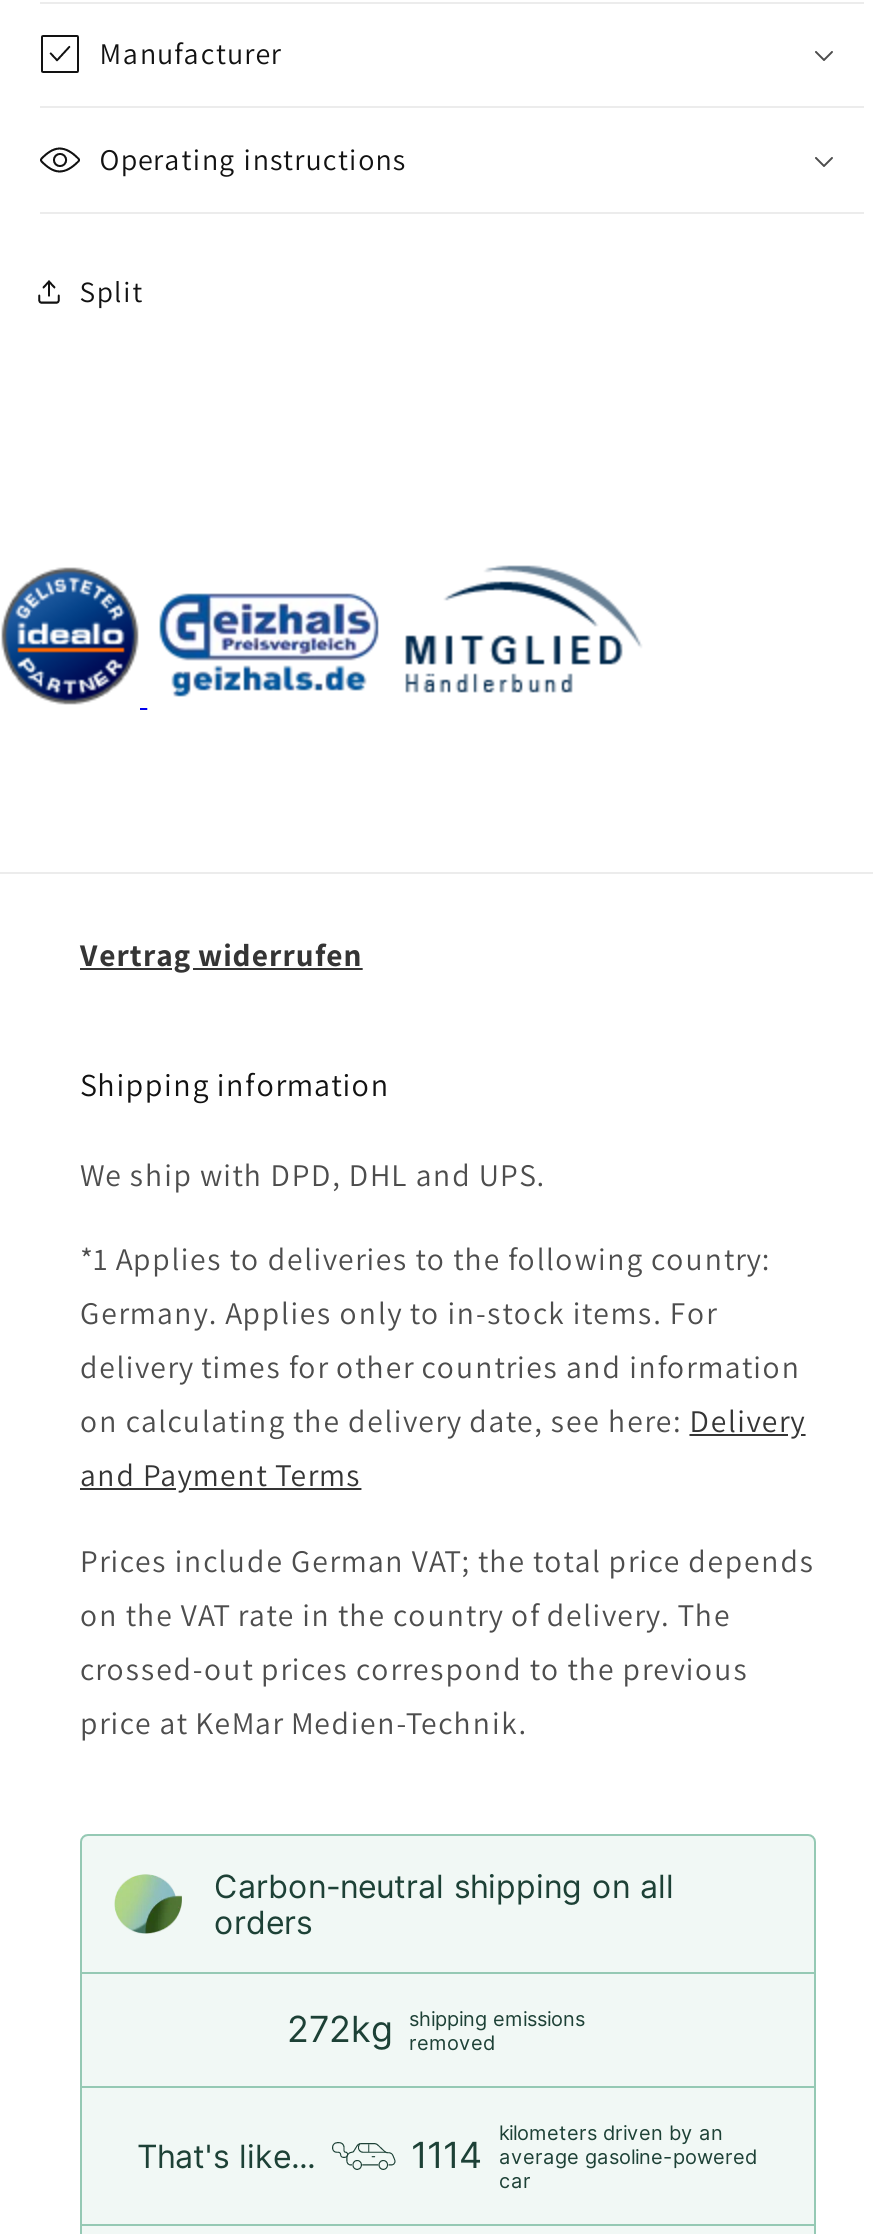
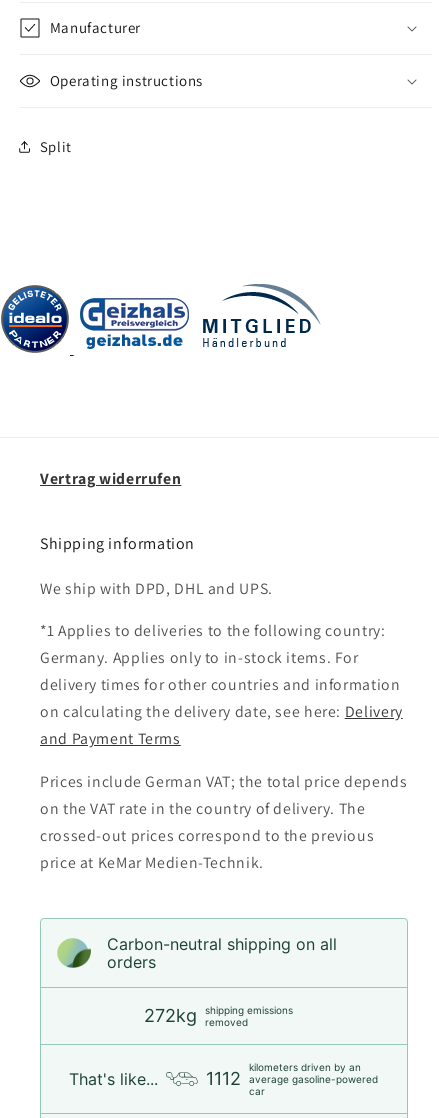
[411,2134,757,2176] 1114 average gasoline-powered -> [206,1068,378,1089] 1112 average gasoline-powered

